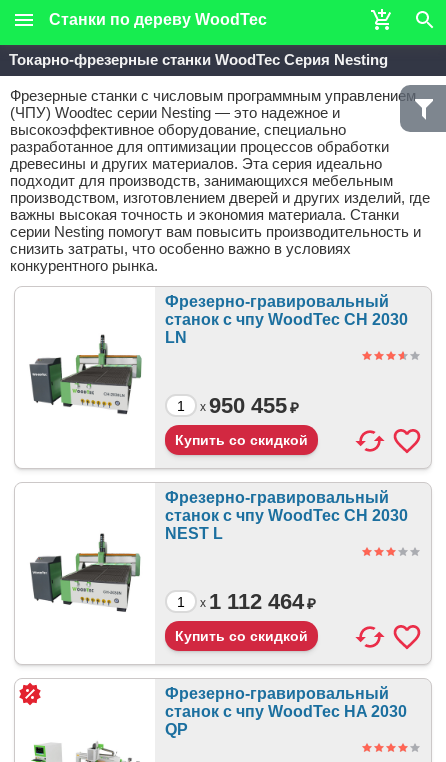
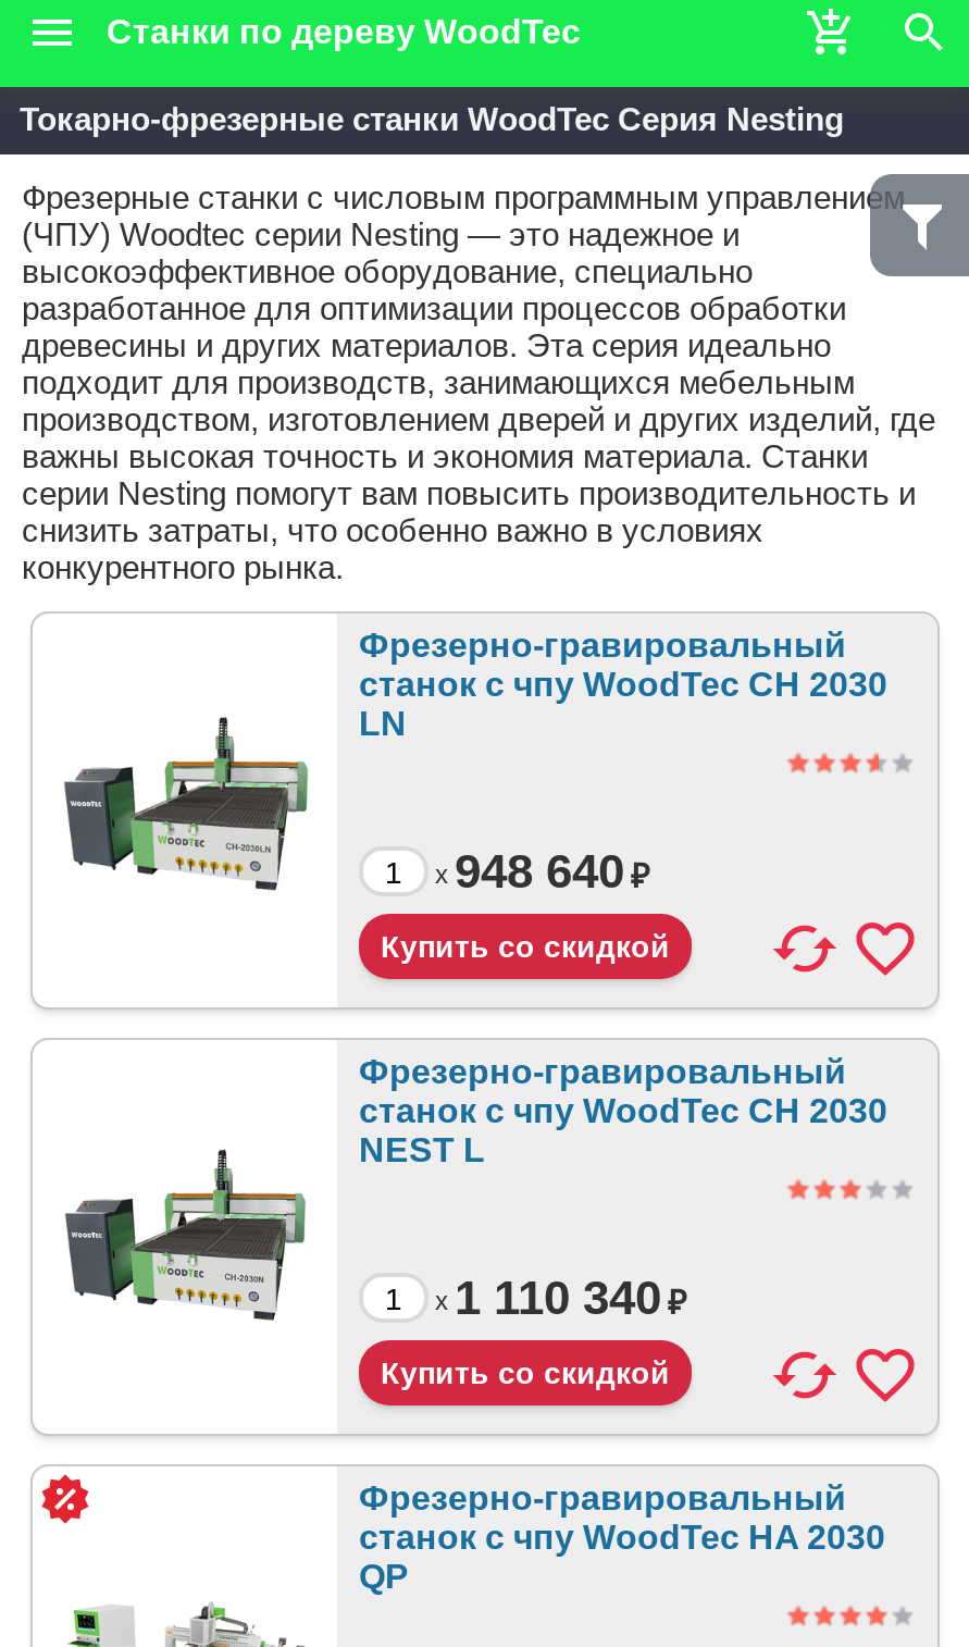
[197,393,299,418] x950 455 ₽ -> [428,845,650,899] x948 640 ₽
[197,589,316,614] x 1 112 464 ₽ -> [428,1271,687,1325] x 1 110 340 ₽

